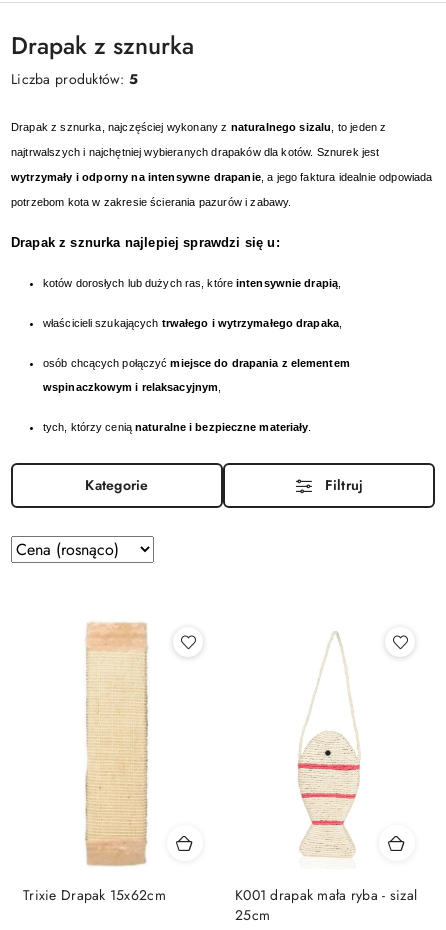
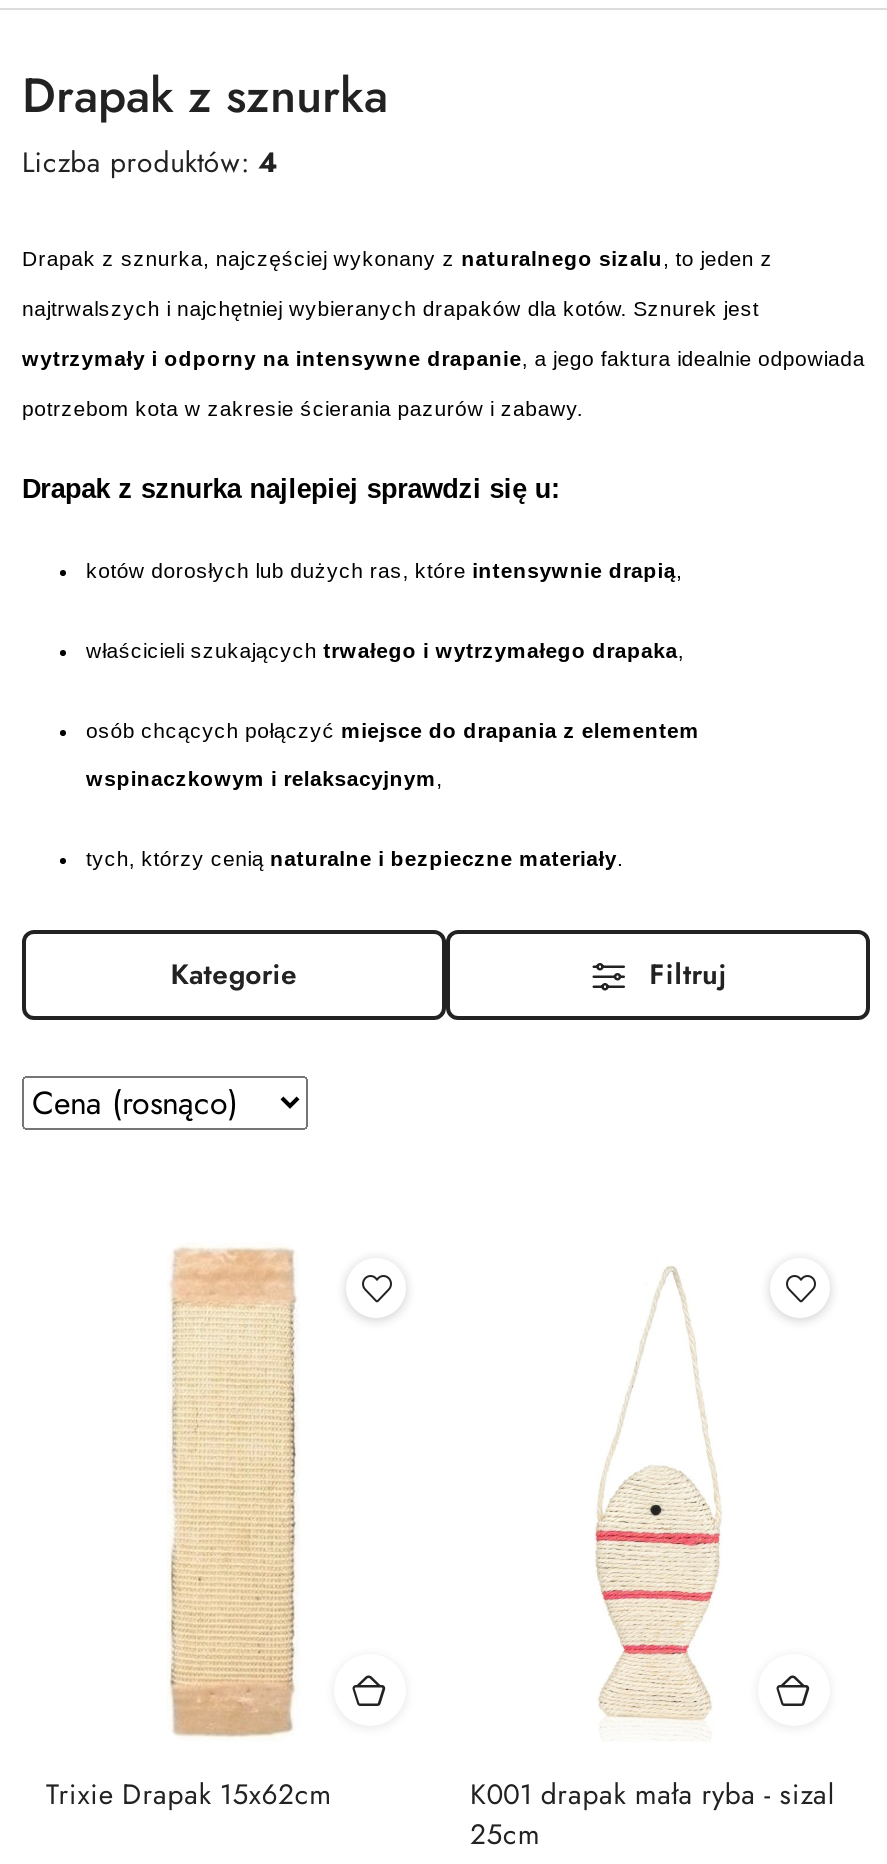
[11,69,138,89] Liczba produktów: 5 -> [22,142,279,182] Liczba produktów: 4

